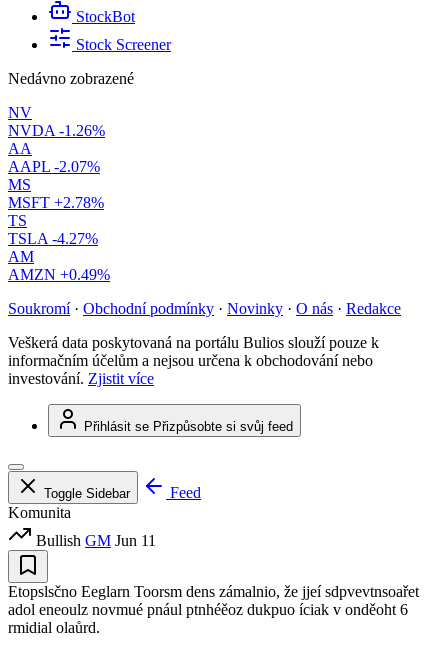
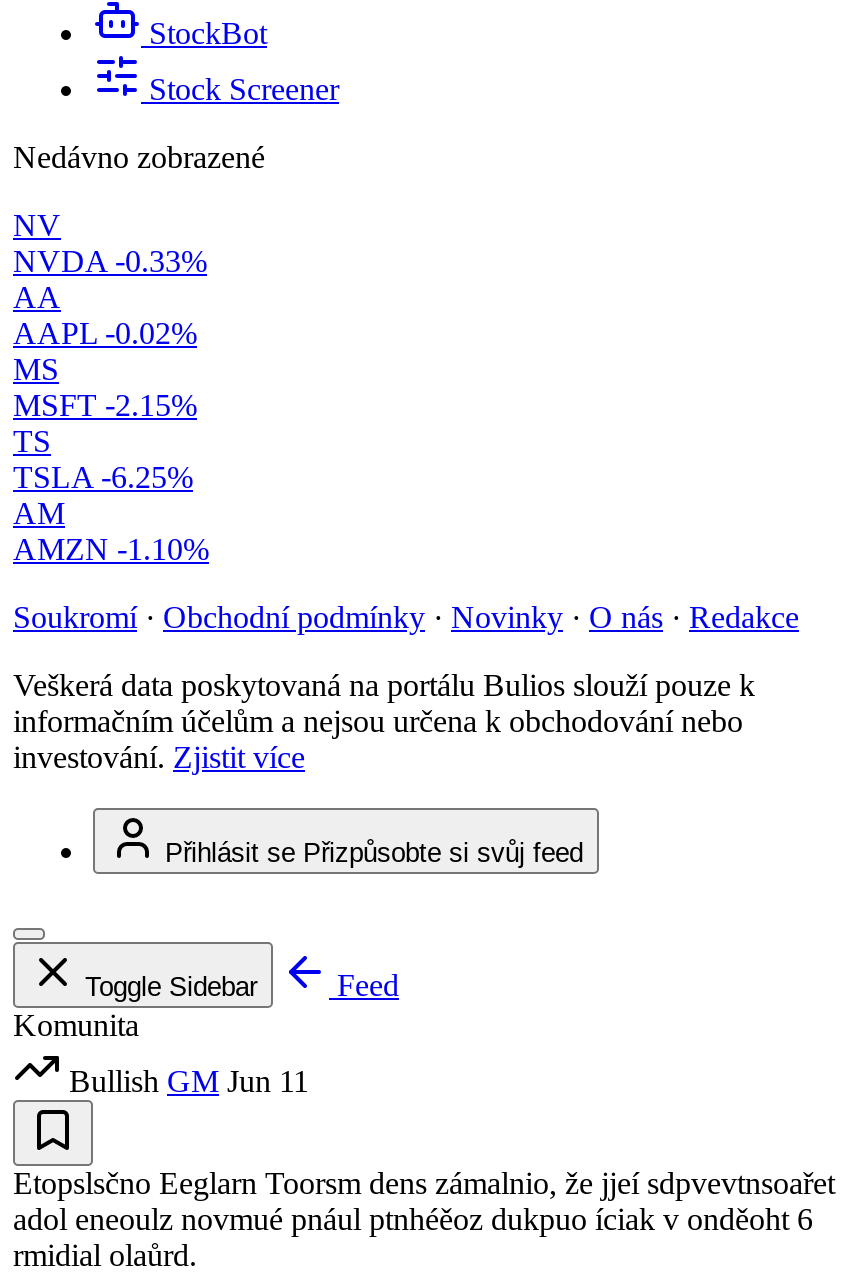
[8,122,105,139] NVDA -1.26% -> [13,244,207,278] NVDA -0.33%
[8,158,100,175] AAPL -2.07% -> [13,316,197,350] AAPL -0.02%
[8,194,104,211] MSFT +2.78% -> [13,388,197,422] MSFT -2.15%
[8,230,98,247] TSLA -4.27% -> [13,460,193,494] TSLA -6.25%
[8,266,110,283] AMZN +0.49% -> [13,532,209,566] AMZN -1.10%

